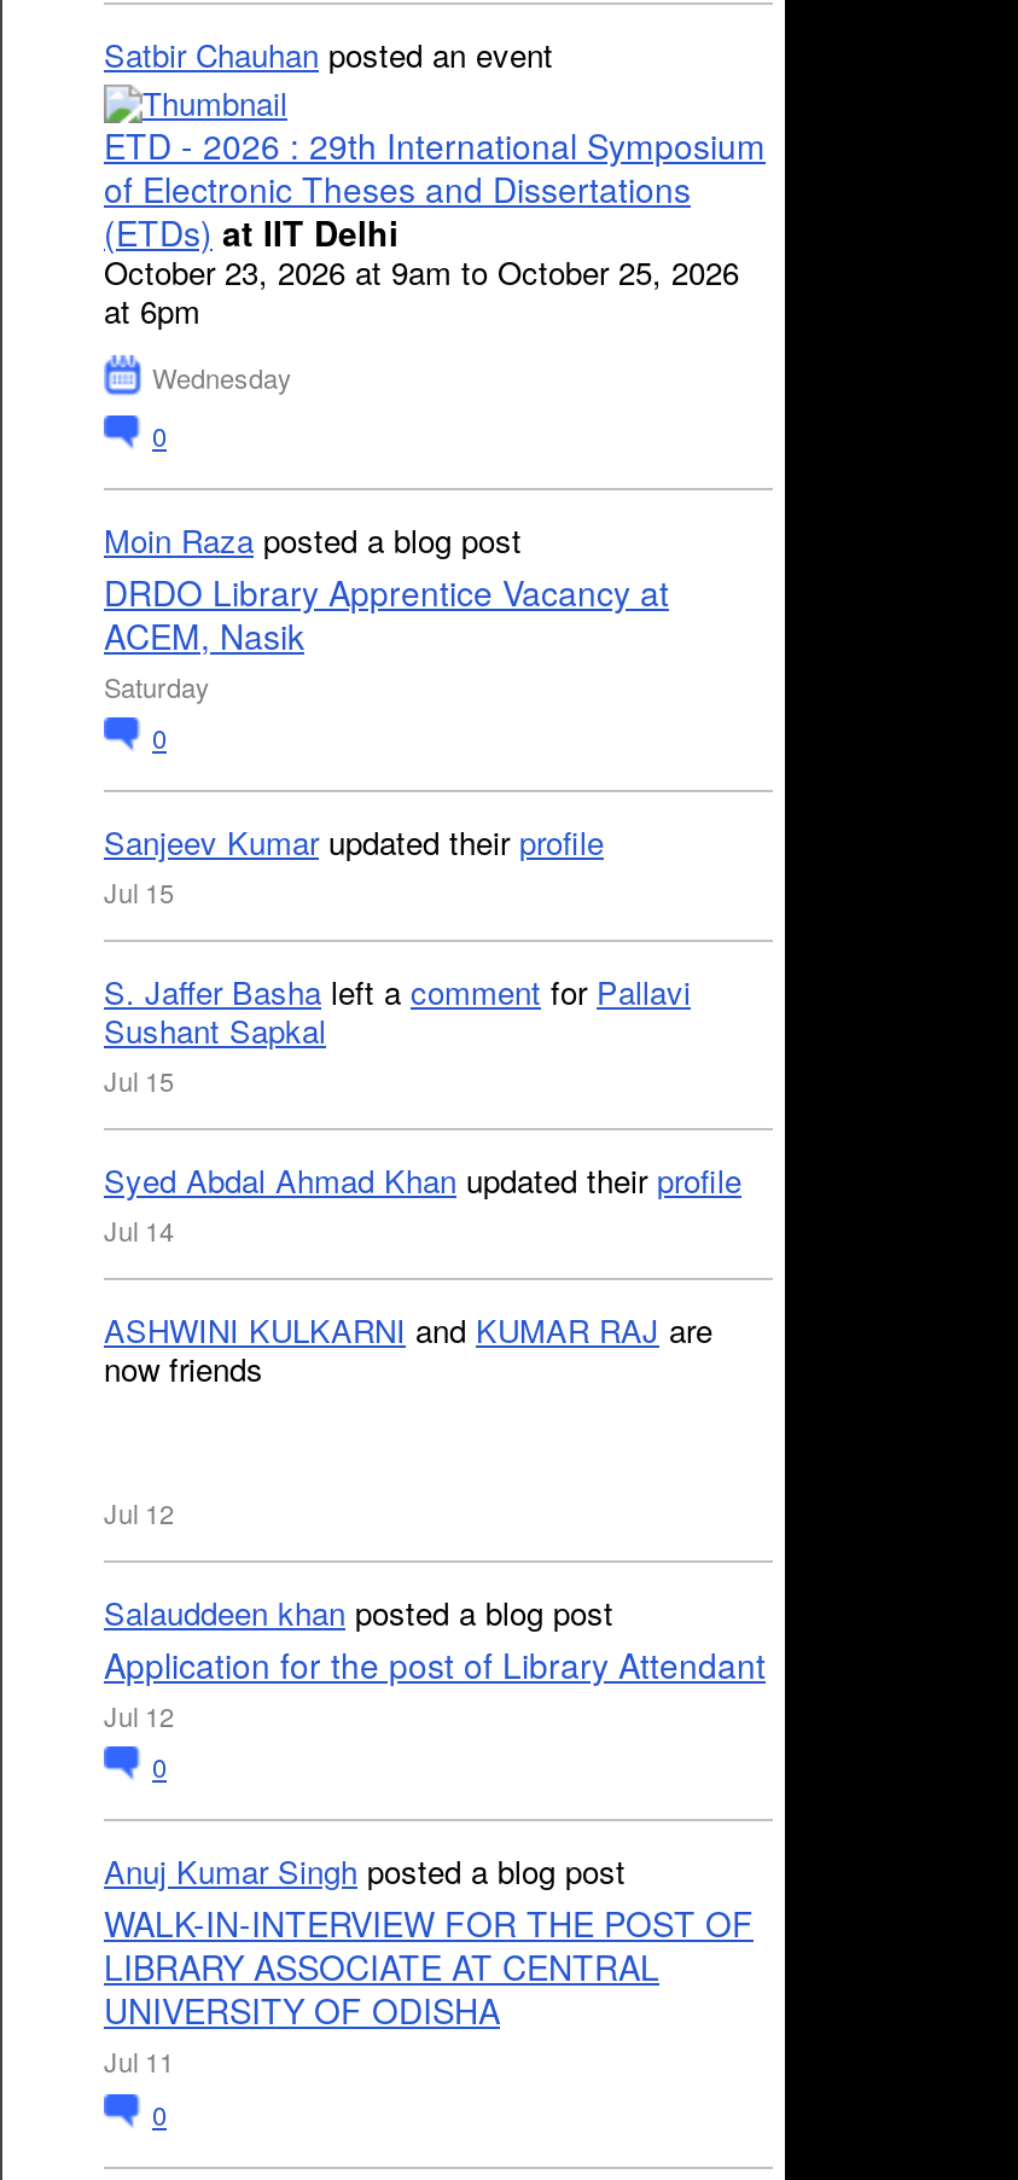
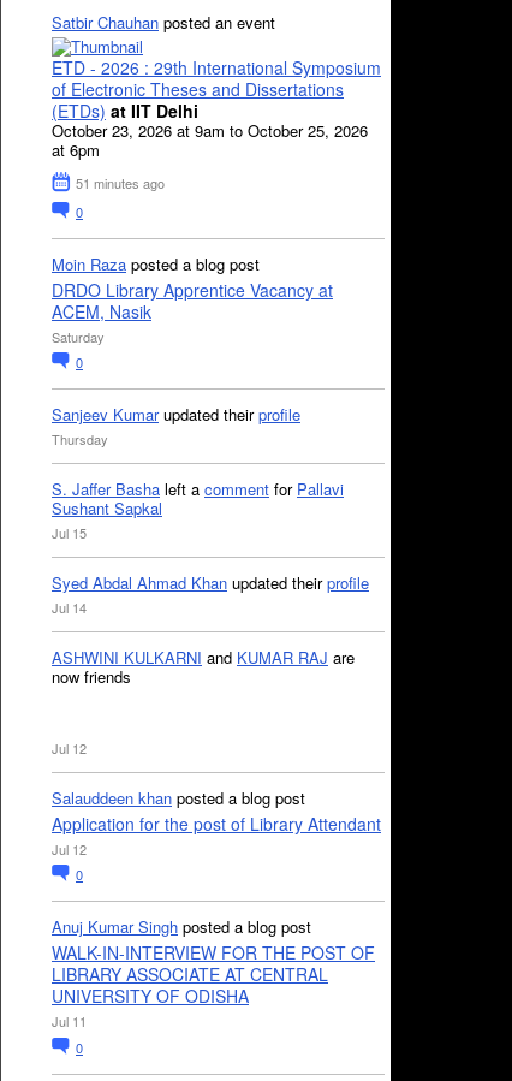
[152,358,292,397] Wednesday -> [76,173,165,193] 51 minutes ago
[104,872,174,911] Jul 15 -> [52,429,108,449] Thursday

